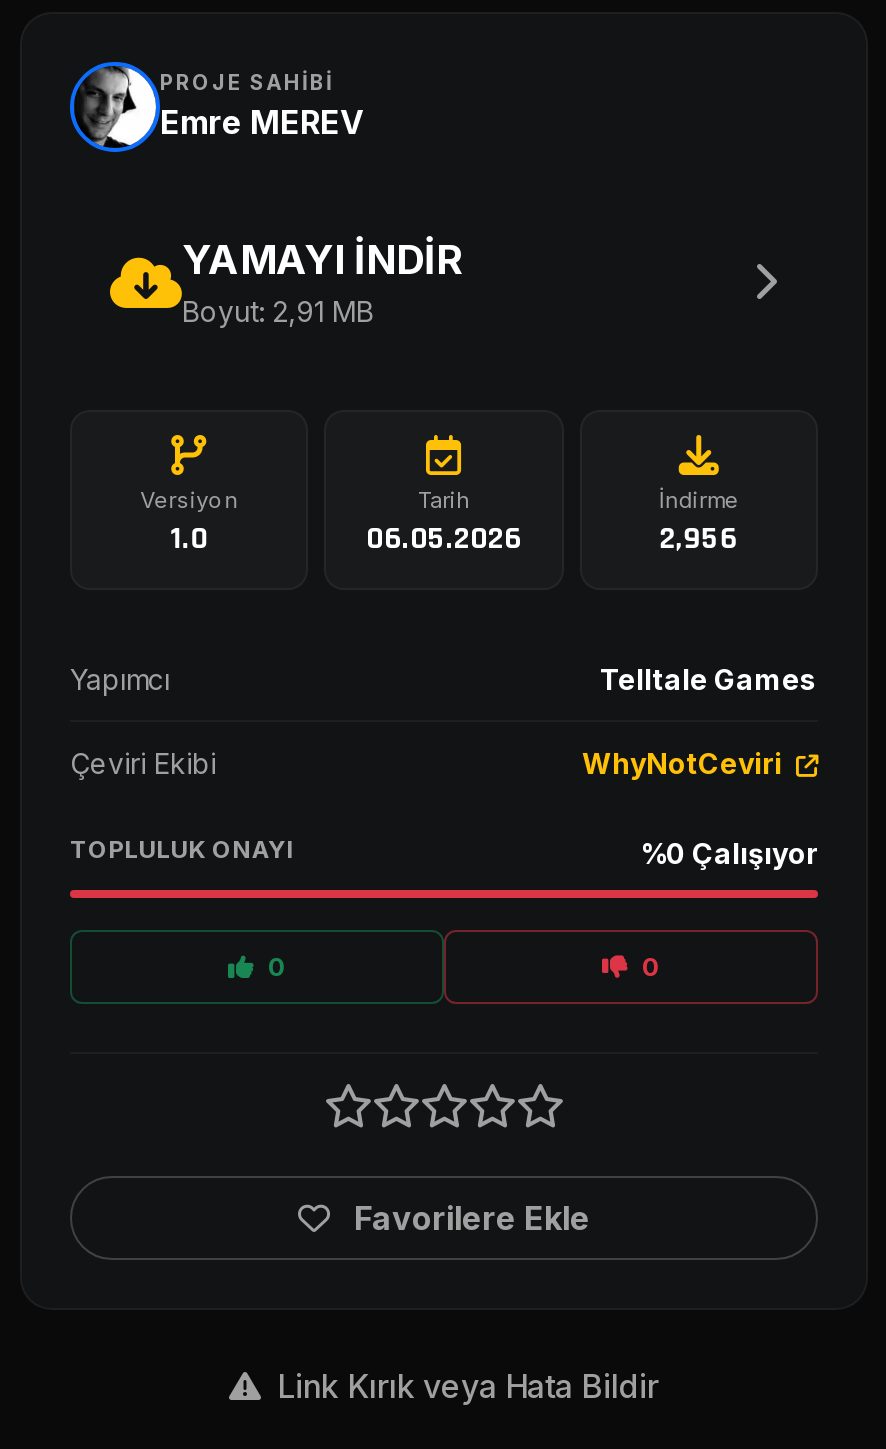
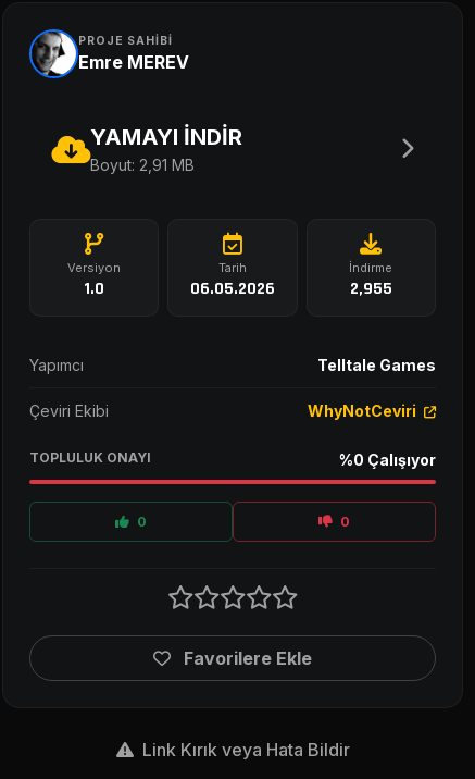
[660,519,738,561] 2,956 -> [350,278,392,301] 2,955

